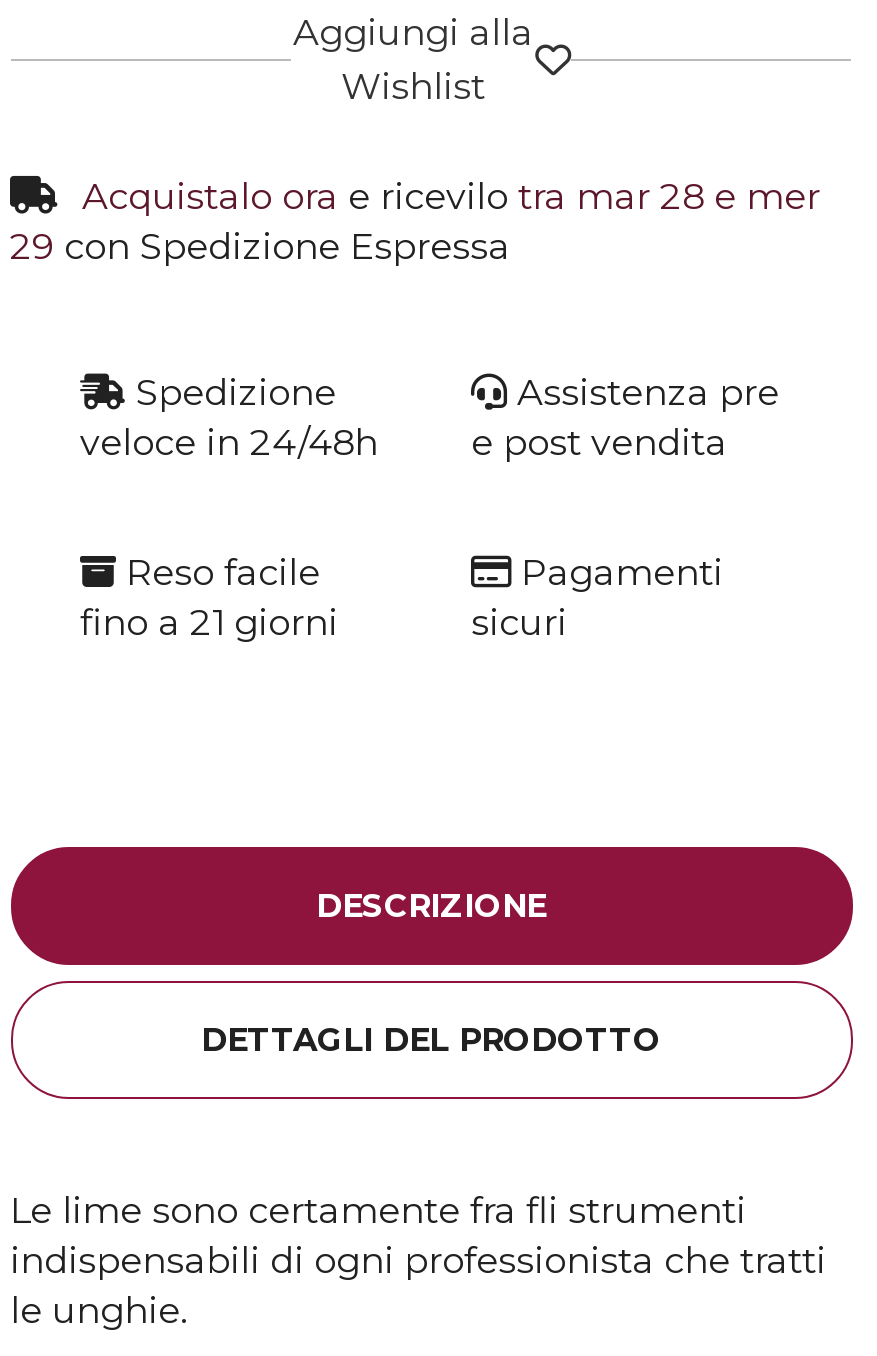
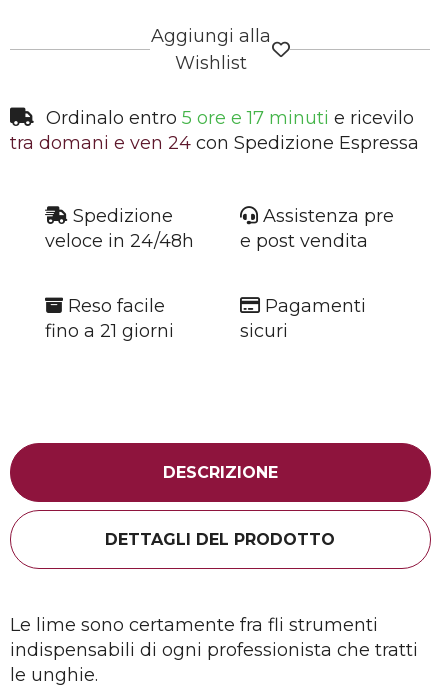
[10,176,820,270] Acquistalo ora e ricevilo tra mar 28 e mer | 29 con Spedizione Espressa -> [9,107,418,154] Ordinalo entro 5 ore e 17 minuti e ricevilo | tra domani e ven 24 con Spedizione Espressa

